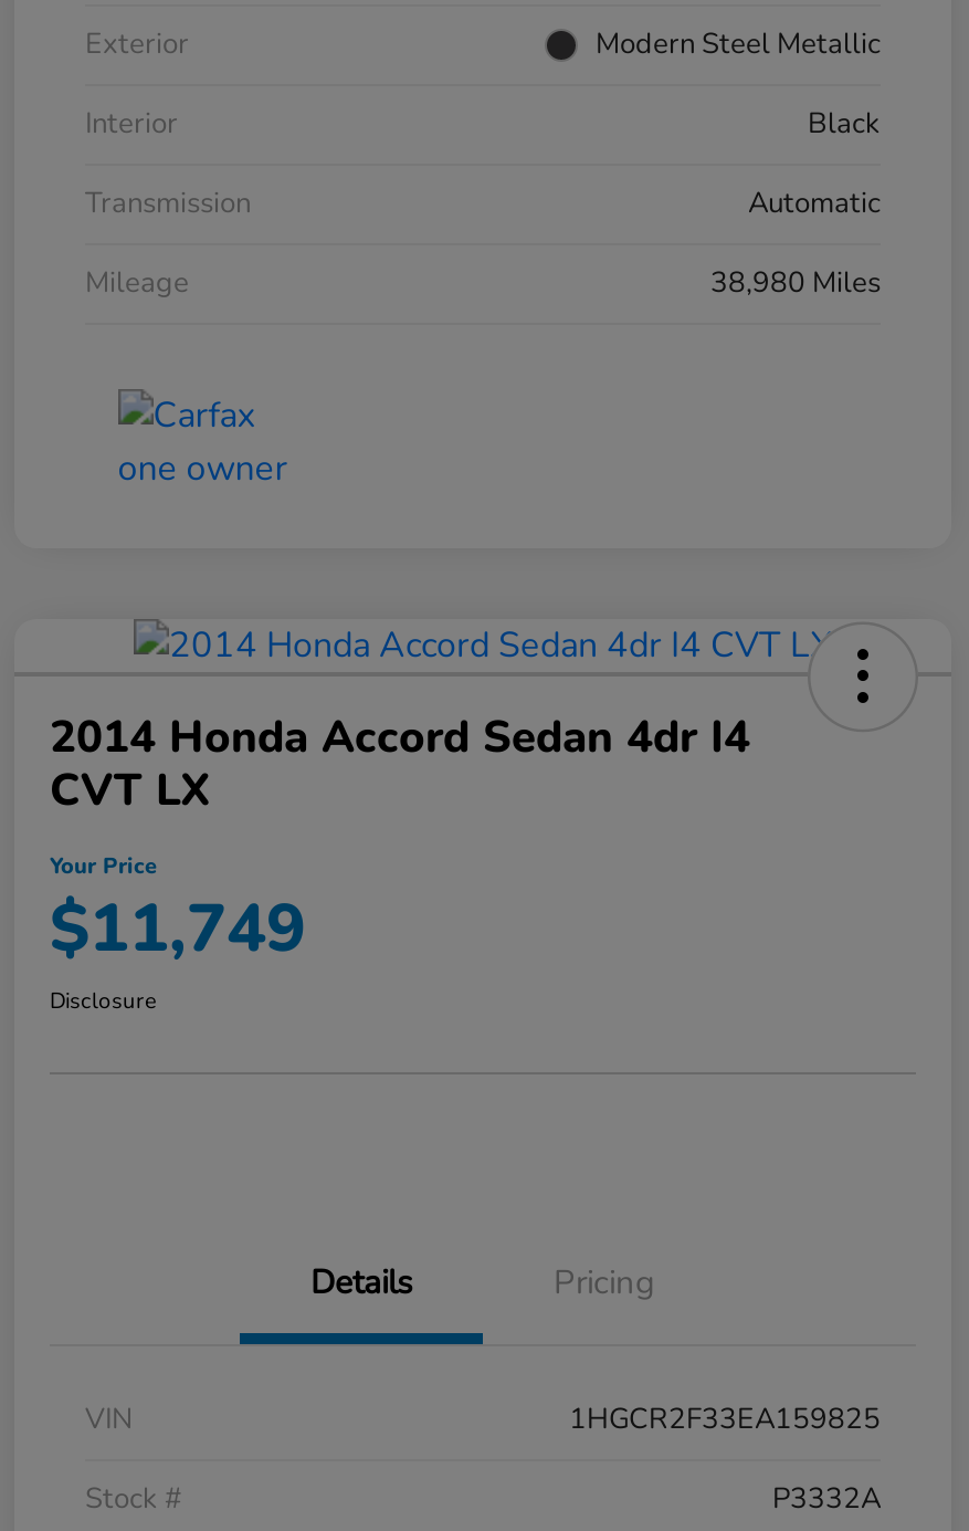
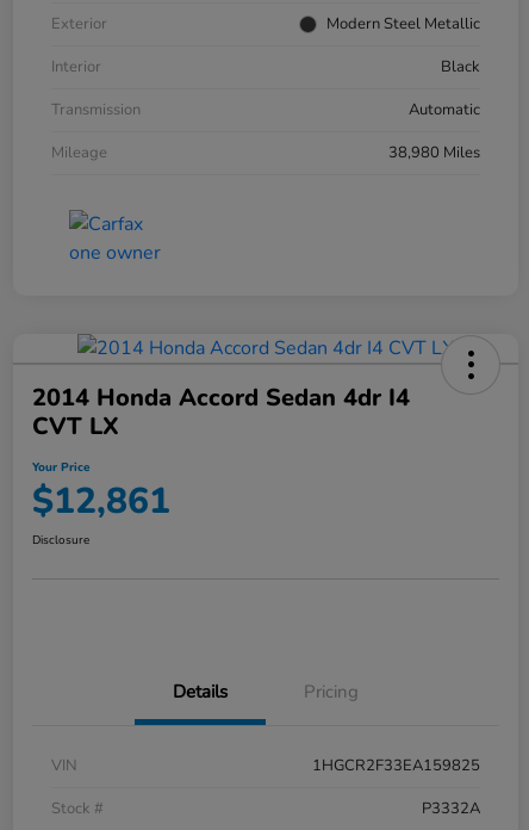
[50,885,306,975] $11,749 -> [32,477,170,526] $12,861

